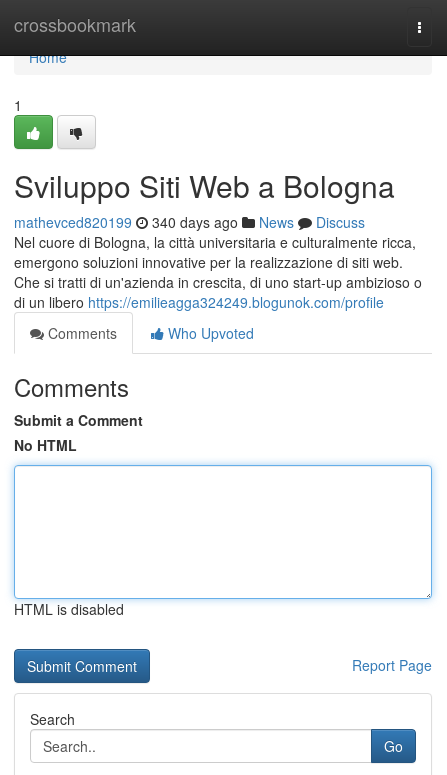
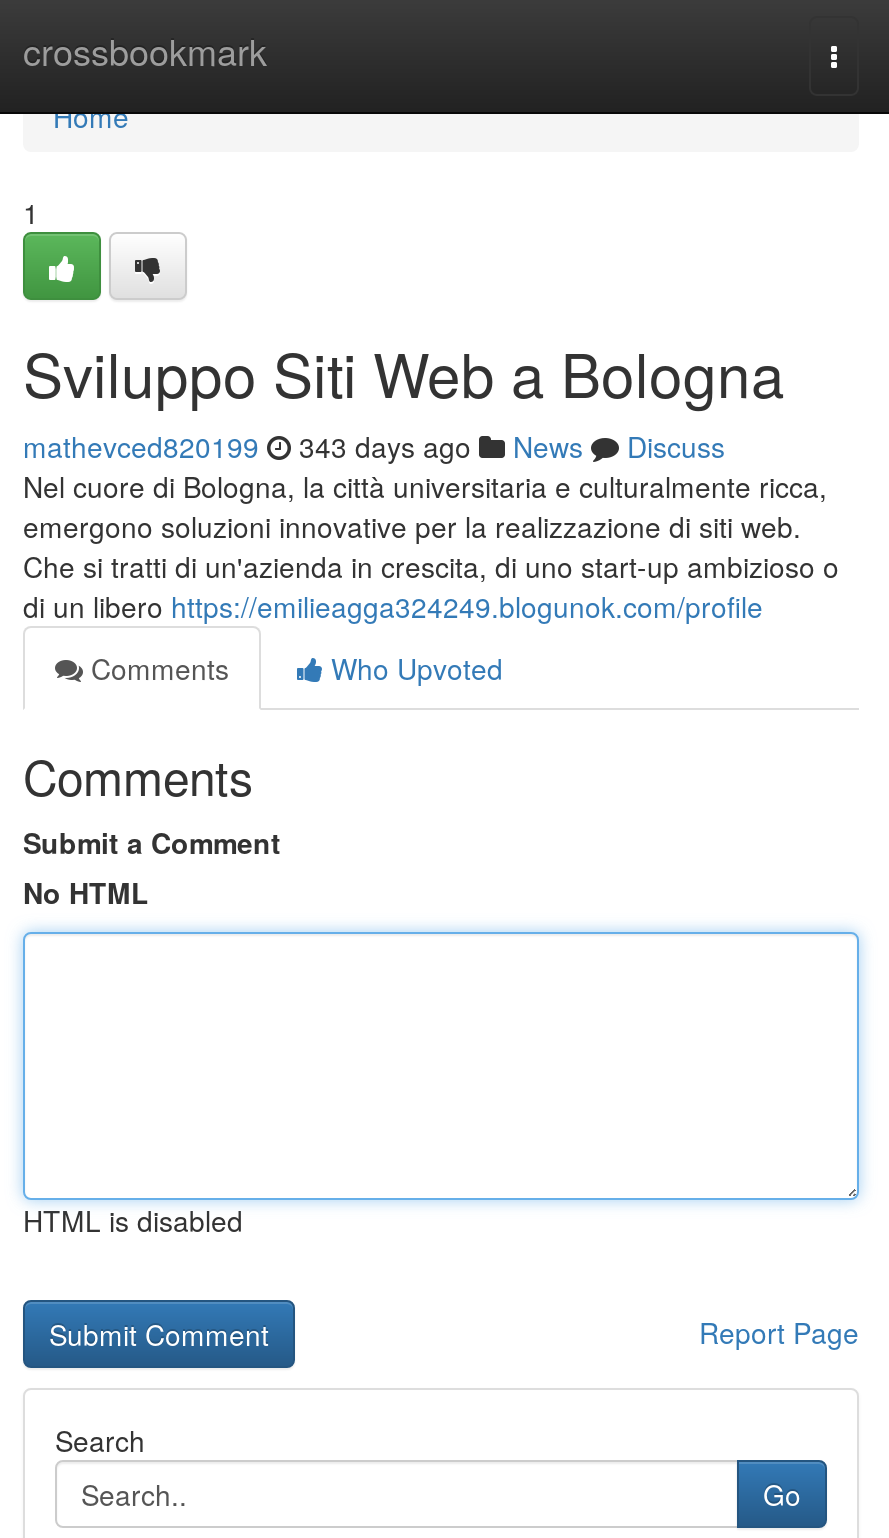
[14,212,365,232] mathevced820199 340 days ago News Discuss -> [23,426,725,466] mathevced820199 343 days ago News Discuss

